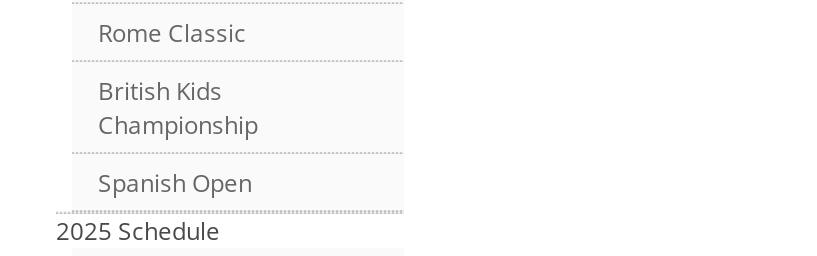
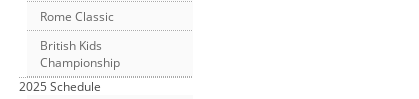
[98,166,252,200] Spanish Open -> none

